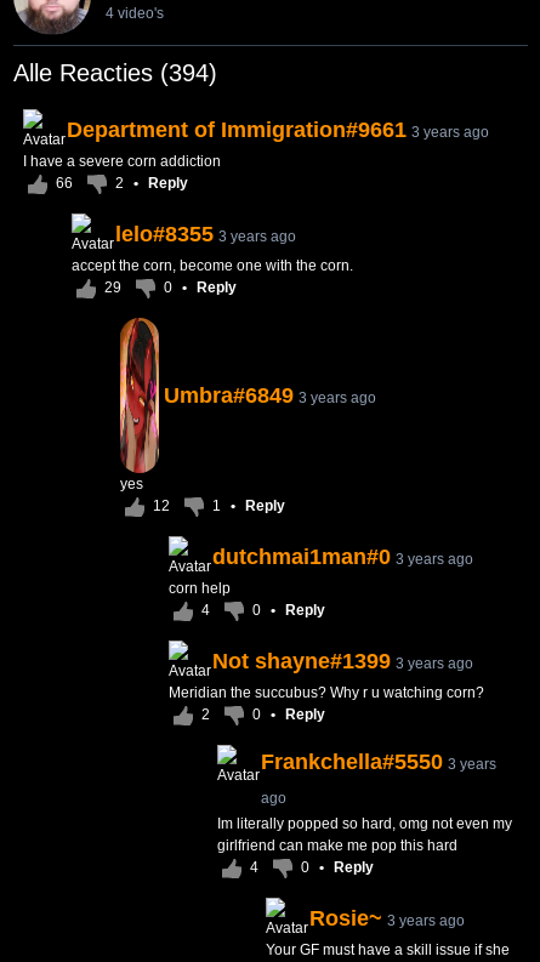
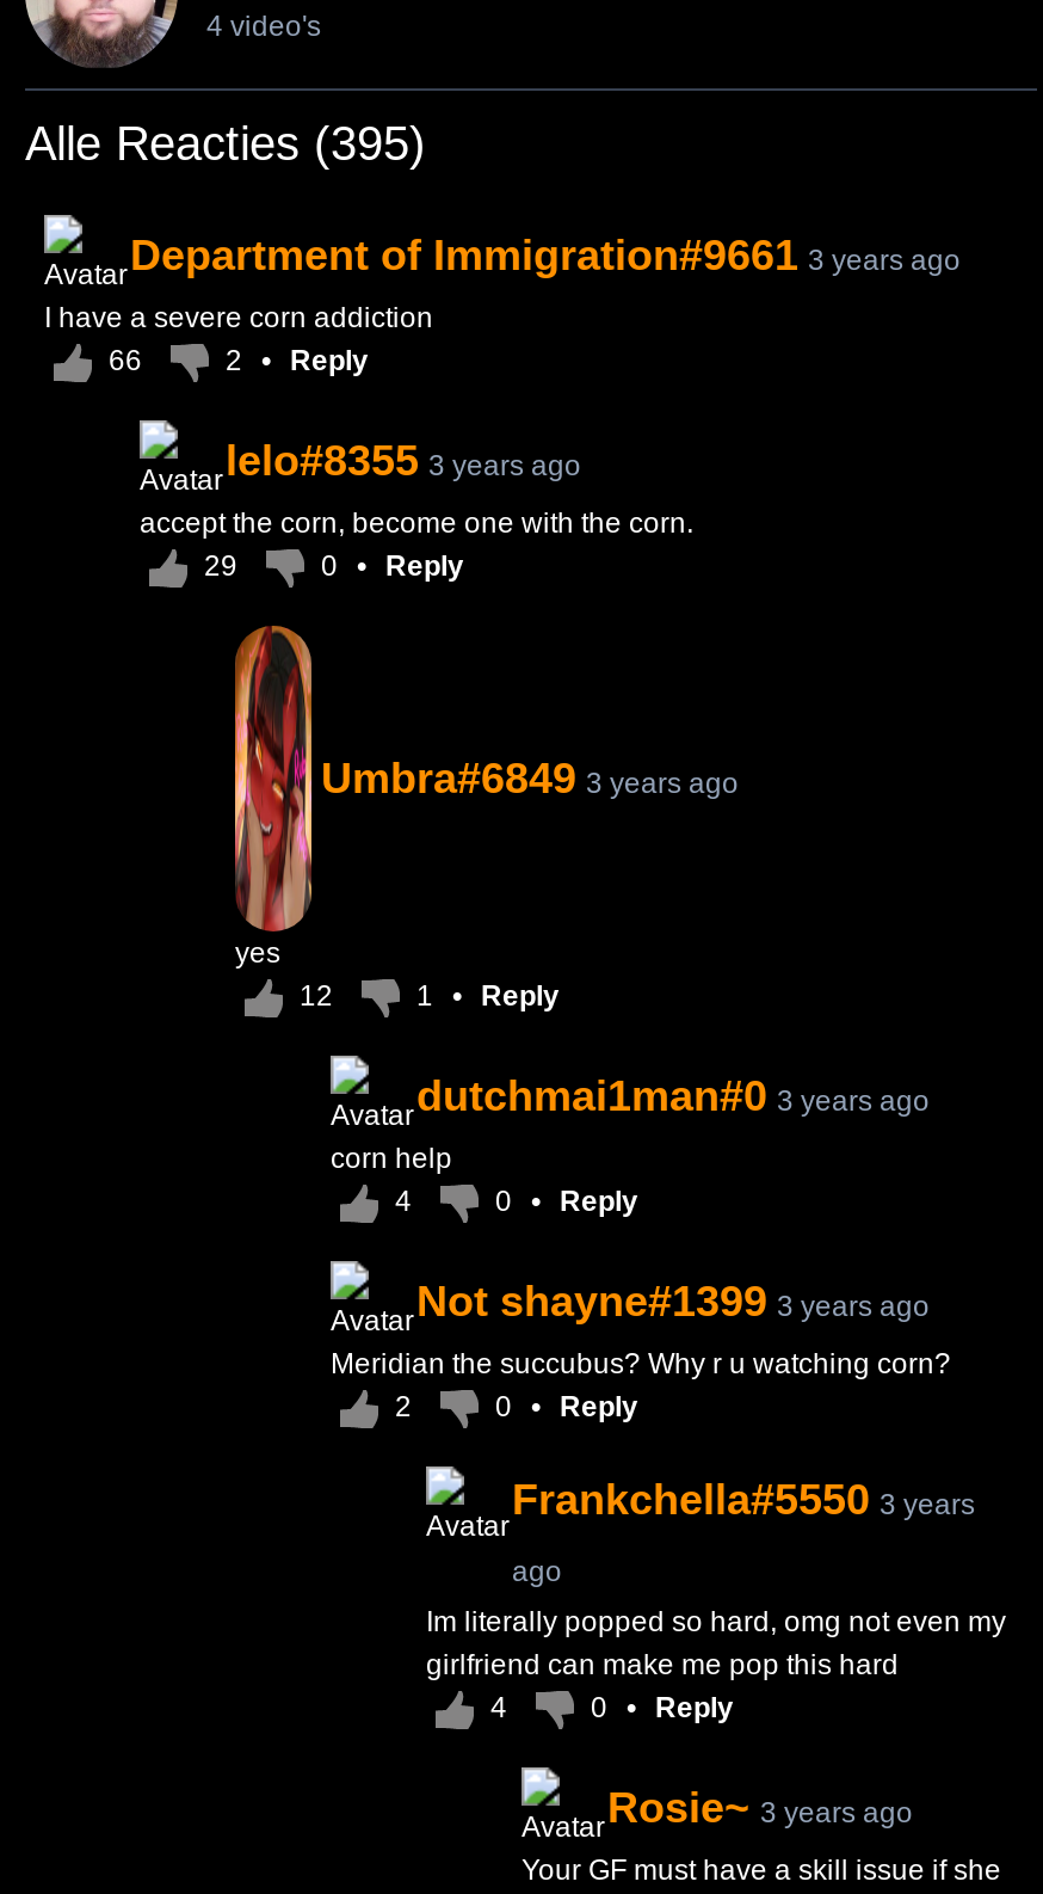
[13,59,217,86] Alle Reacties (394) -> [25,117,426,170] Alle Reacties (395)

